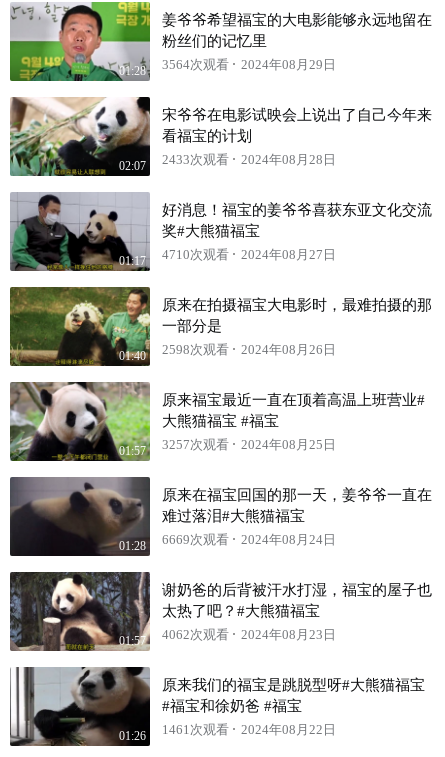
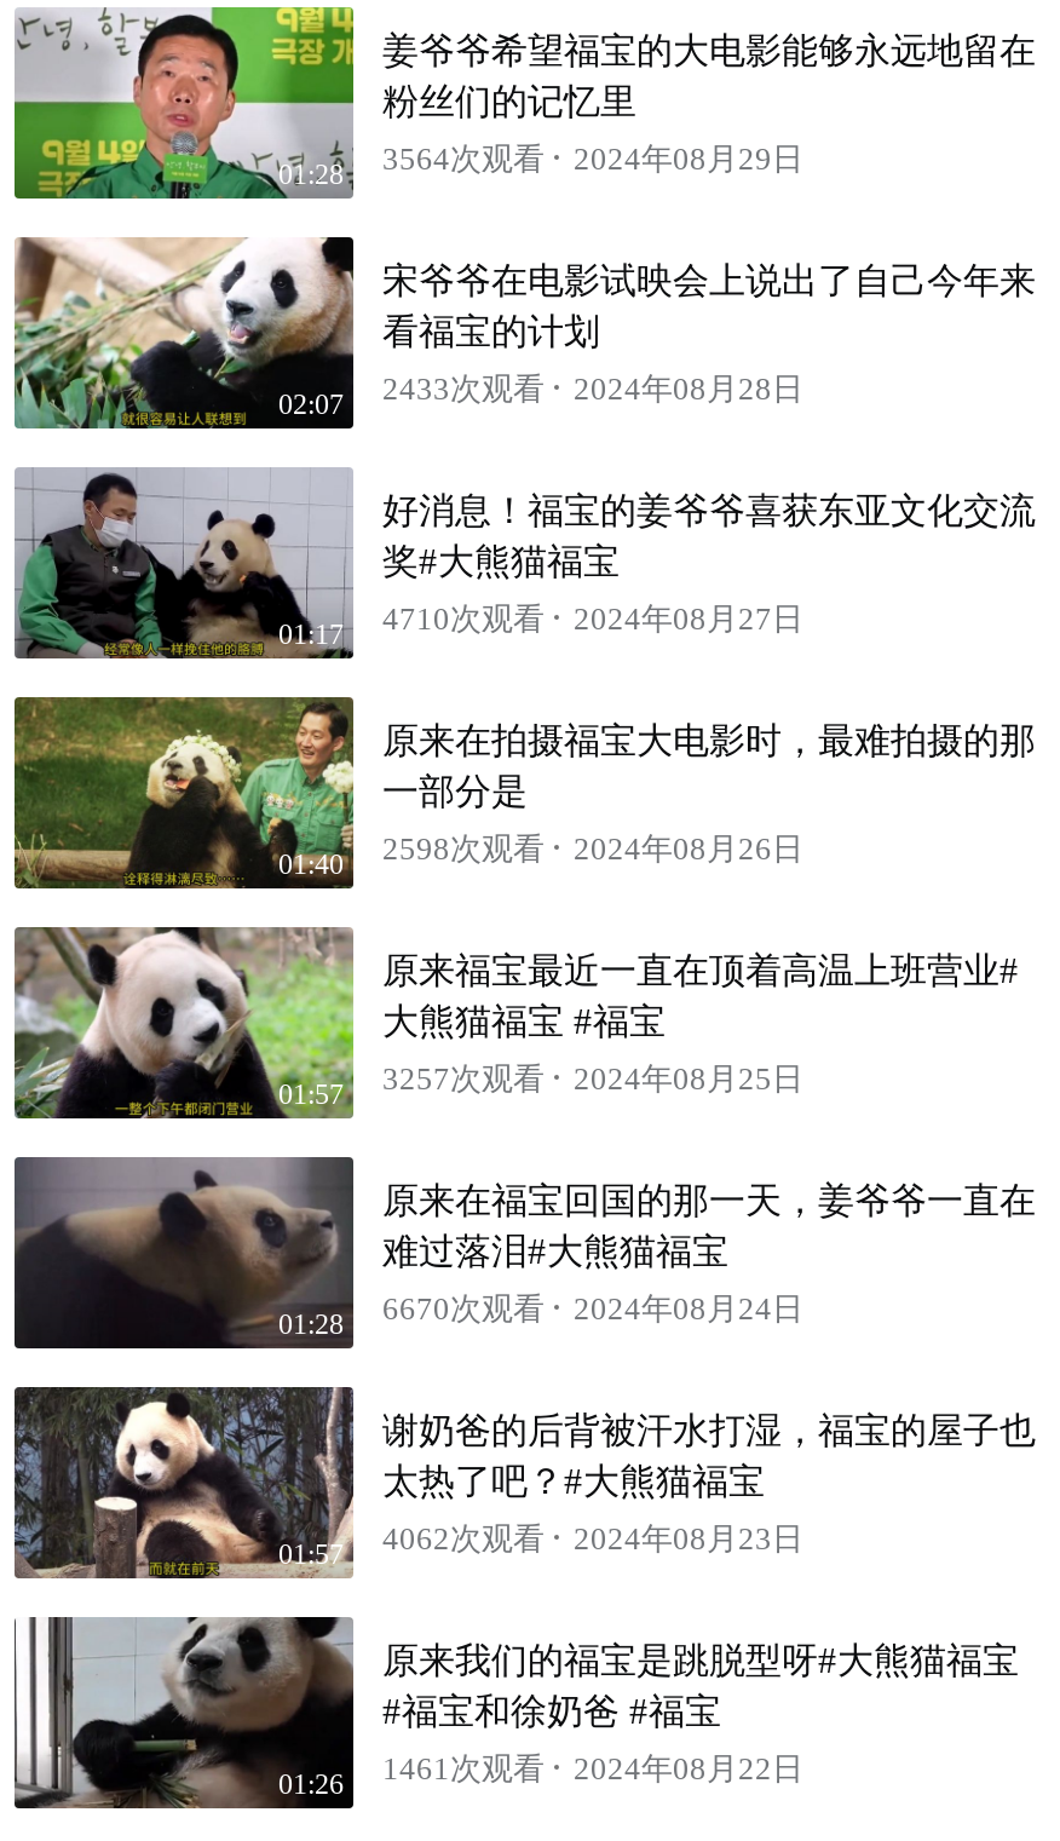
[119,531,336,553] 01:28 6669次观看 2024年08月24日 -> [278,1289,803,1341] 01:28 6670次观看 2024年08月24日

